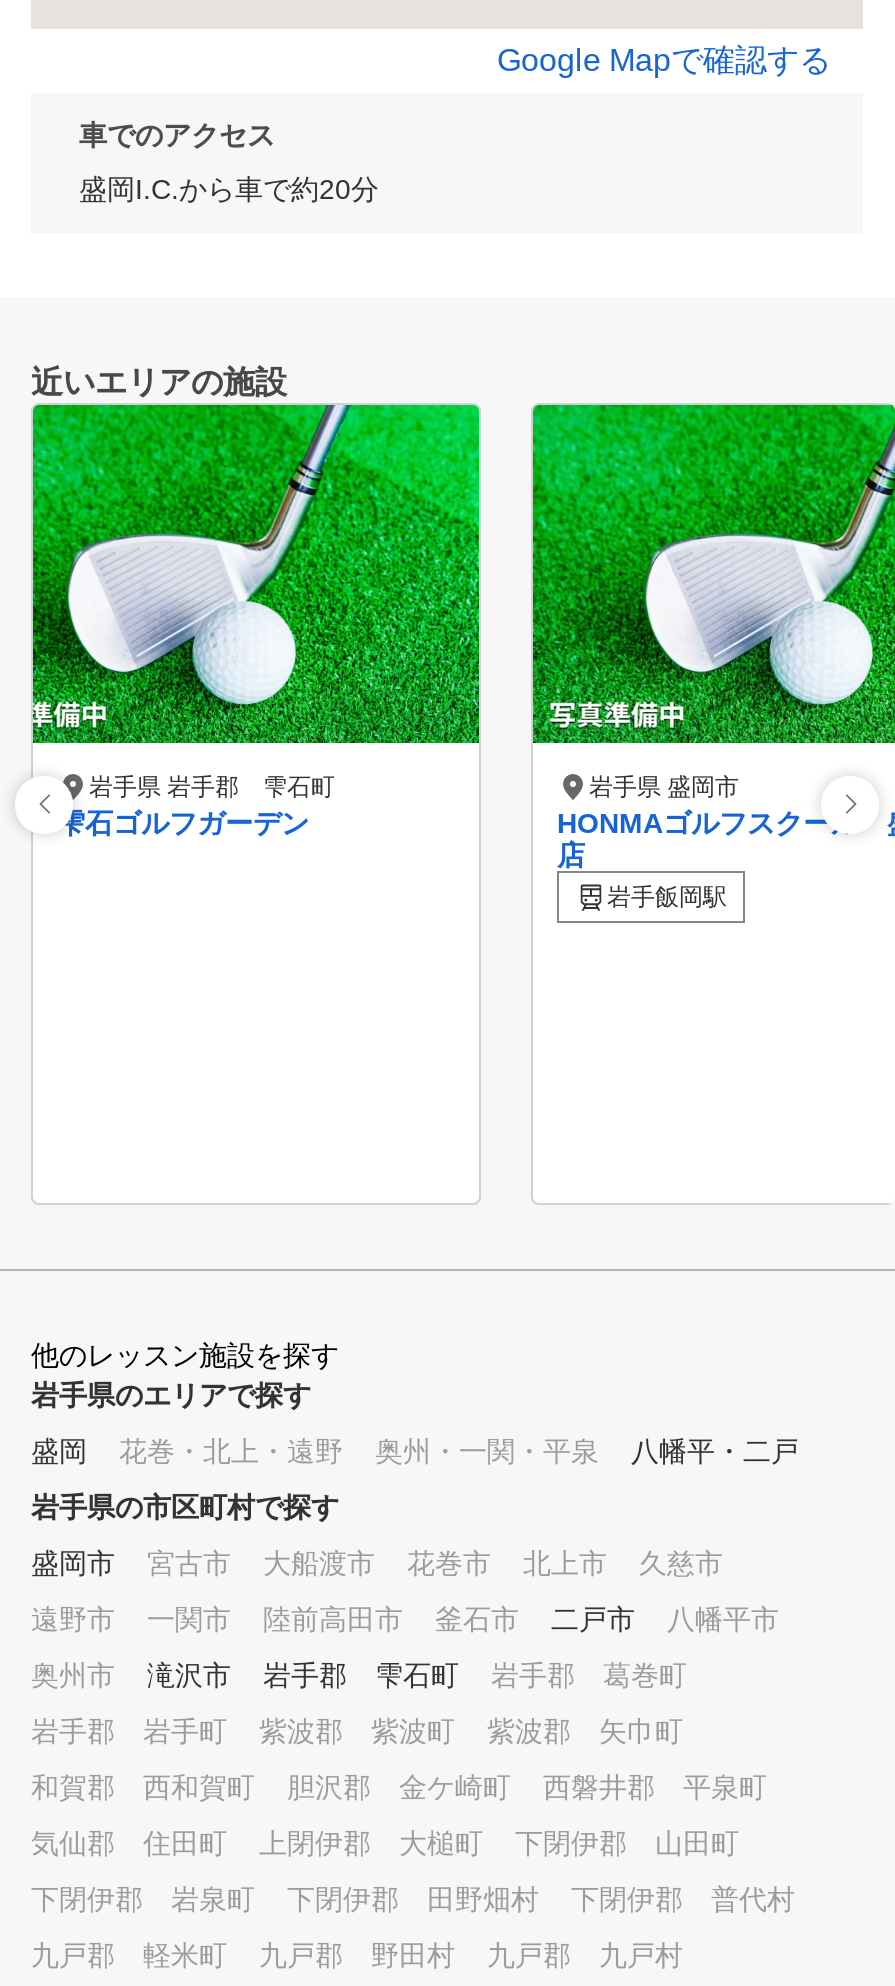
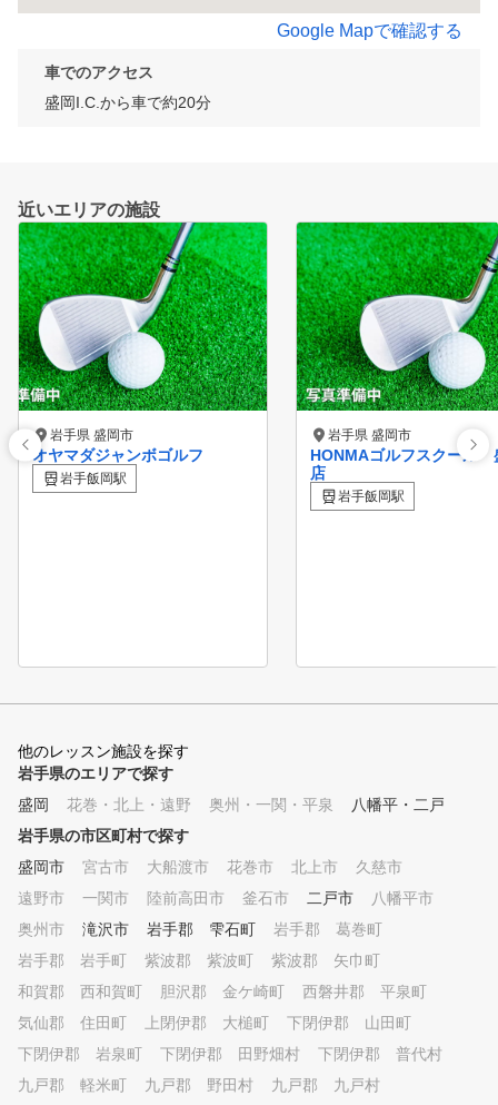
[57,774,335,840] 岩手県 岩手郡 雫石町 | 雫石ゴルフガーデン -> [32,428,203,487] 岩手県 盛岡市 | オヤマダジャンボゴルフ | 岩手飯岡駅

